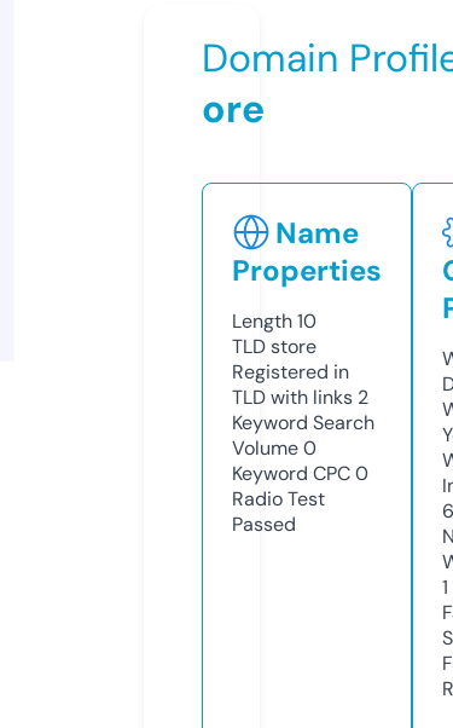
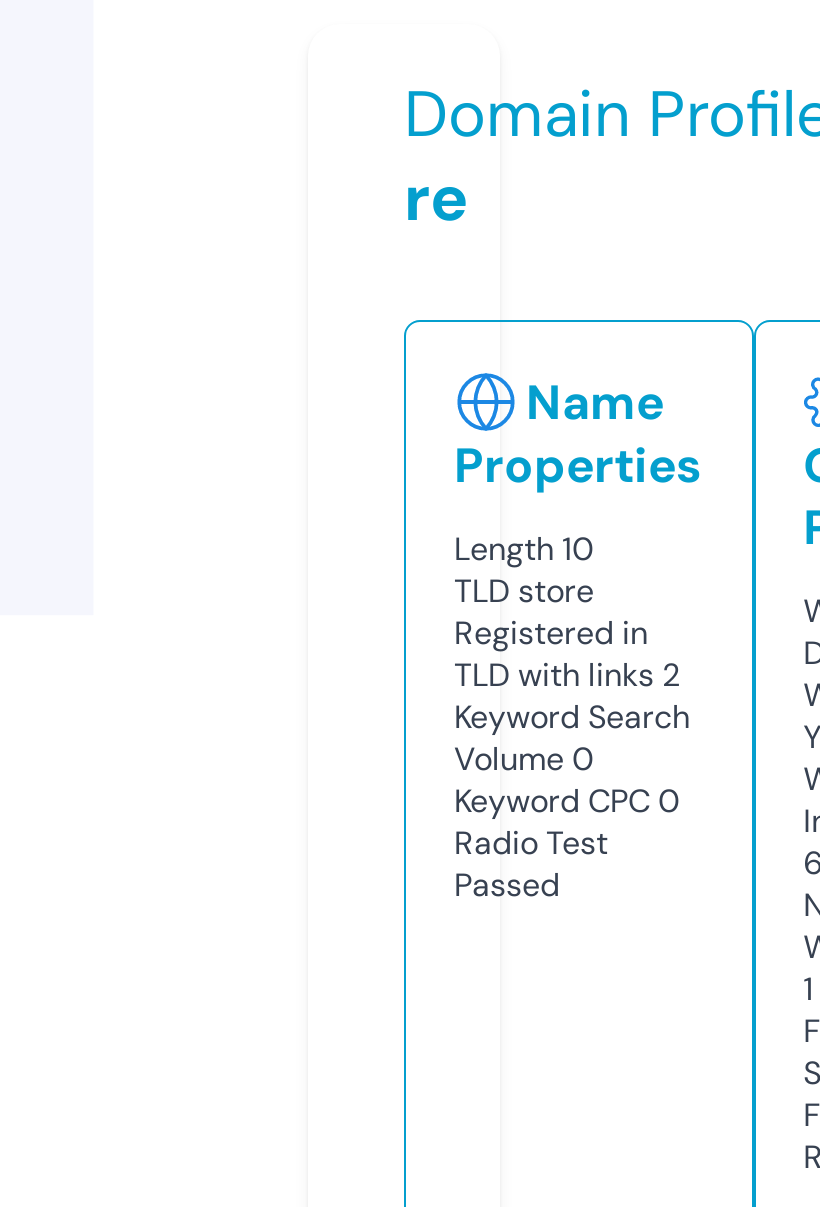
[202,83,265,134] ore -> [404,156,468,240] re

